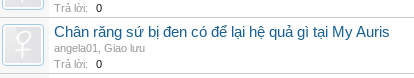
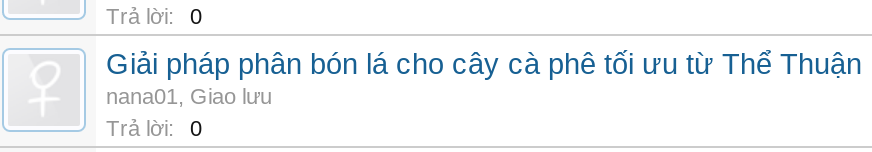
[54,24,390,54] Chân răng sứ bị đen có để lại hệ quả gì tại My Auris | angela01, Giao lưu -> [106,48,862,108] Giải pháp phân bón lá cho cây cà phê tối ưu từ Thể Thuận | nana01, Giao lưu

